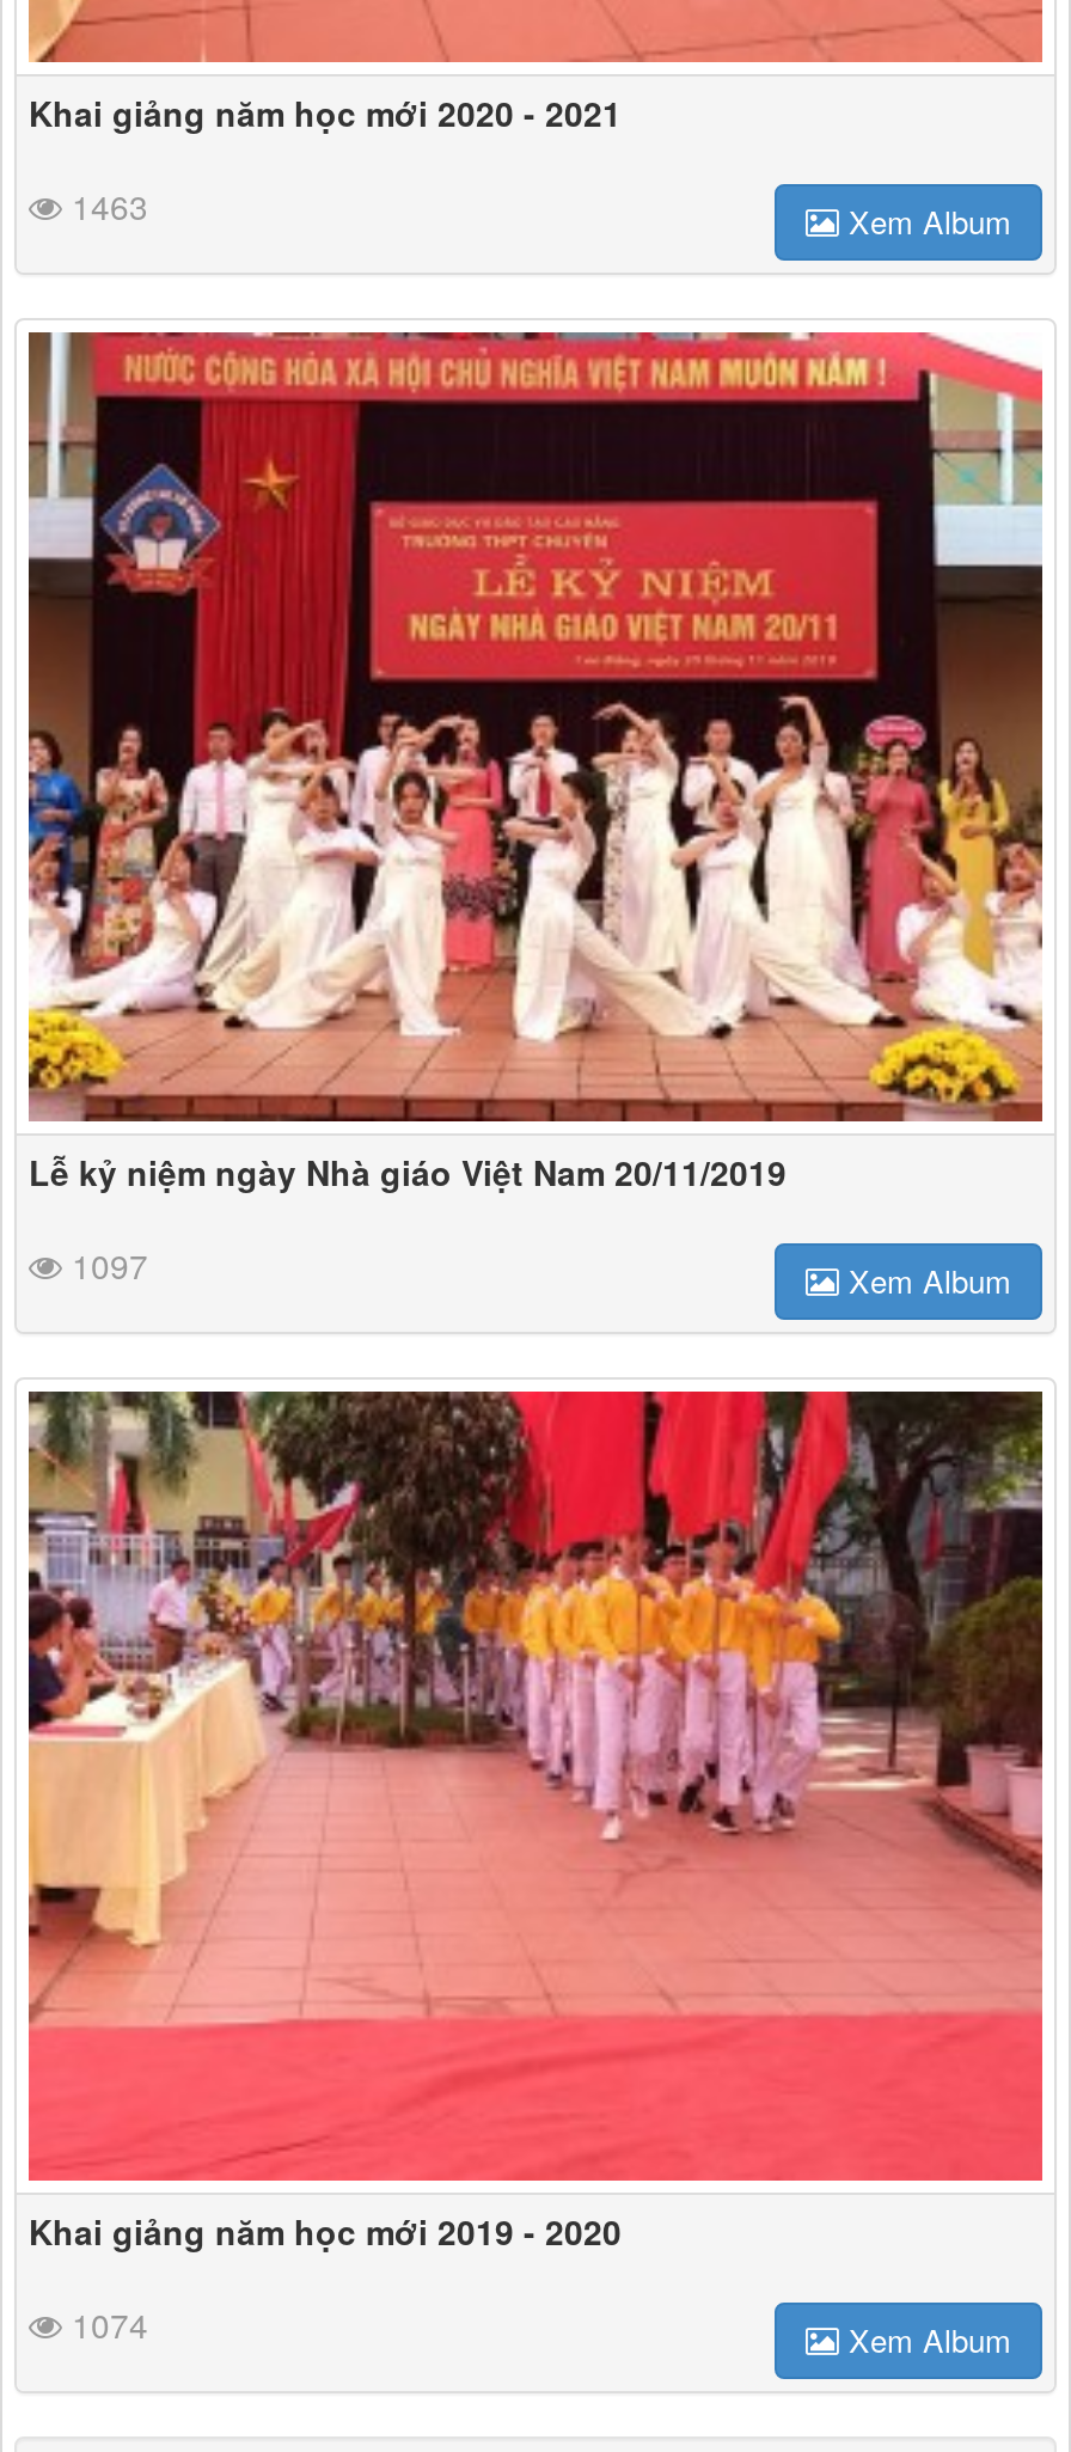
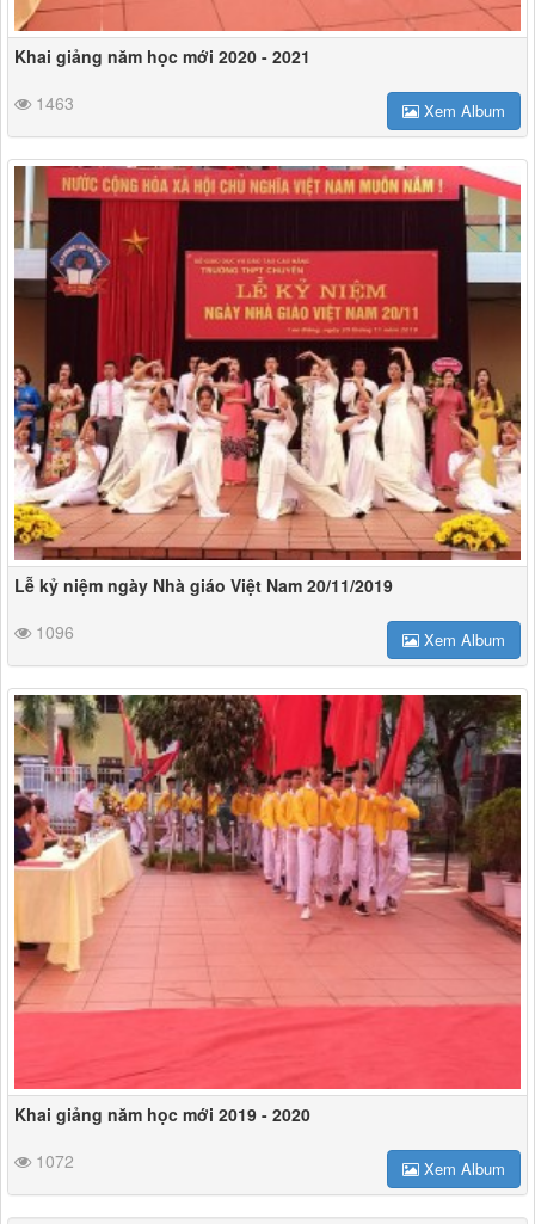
[62,1241,148,1289] 1097 -> [31,620,74,644] 1096
[62,2300,148,2348] 1074 -> [31,1149,74,1173] 1072

